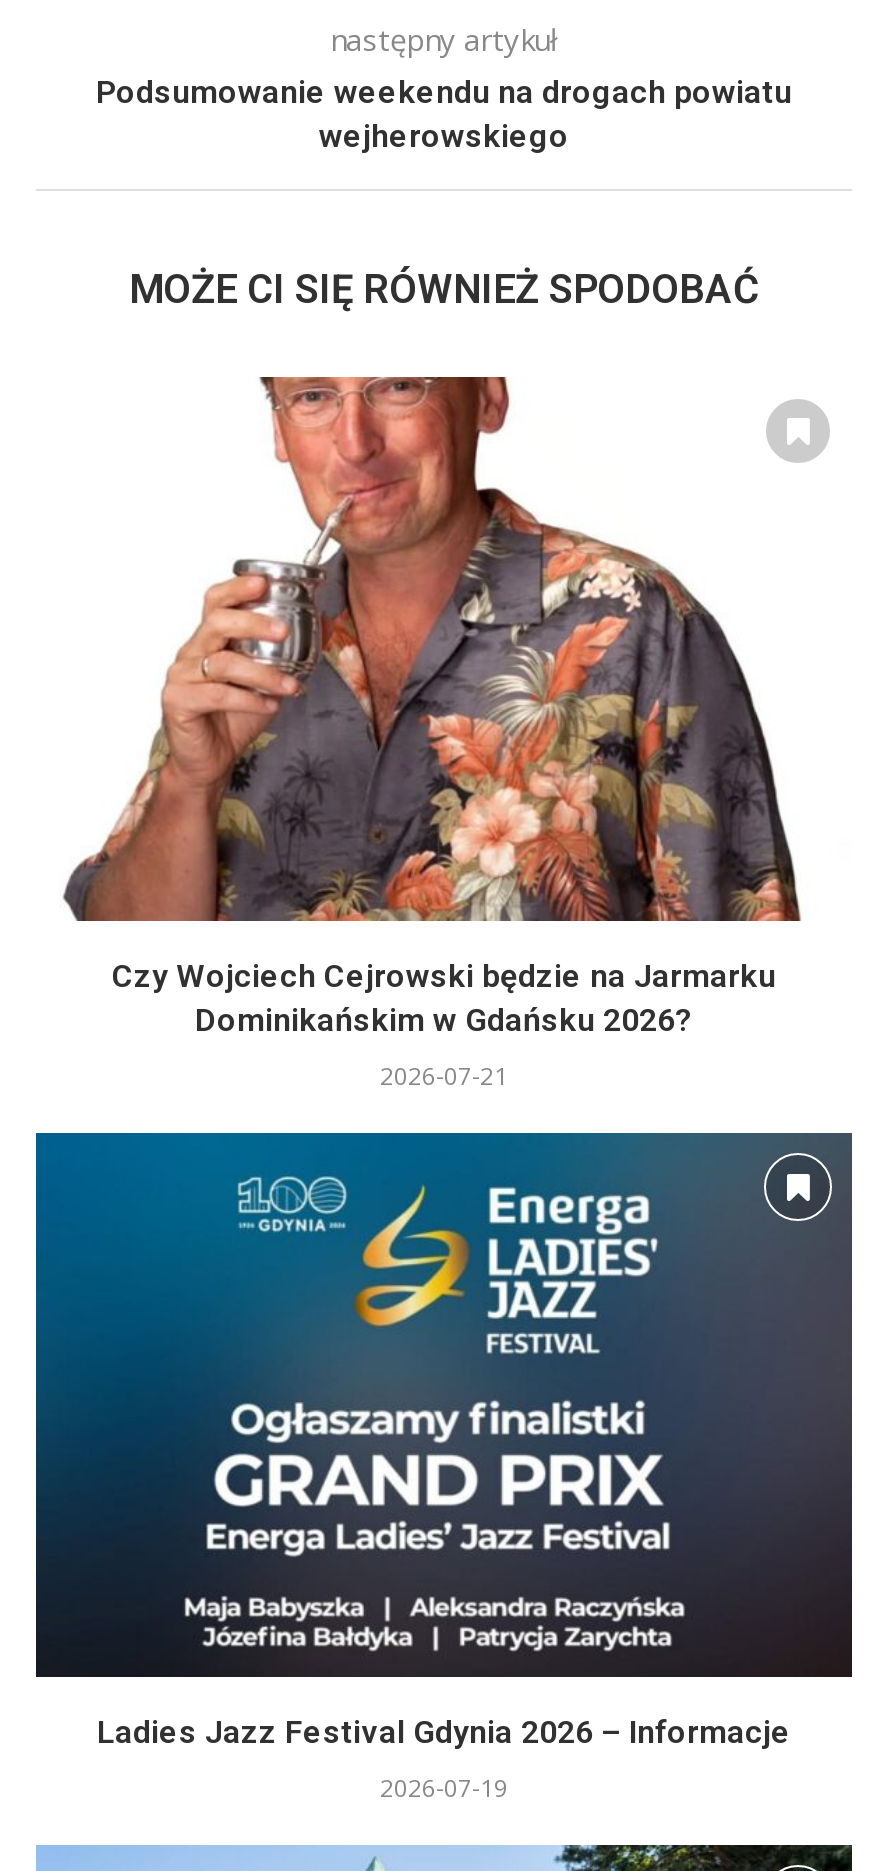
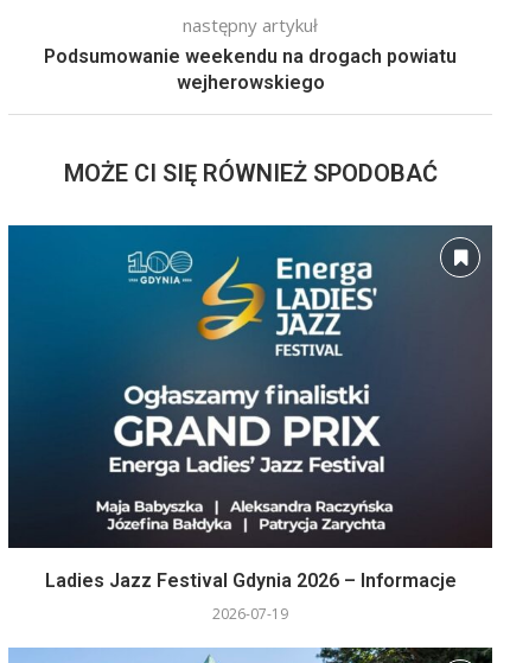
[62,375,830,1093] [image] | Czy Wojciech Cejrowski będzie na Jarmarku | Dominikańskim w Gdańsku 2026? | 2026-07-21 -> none

